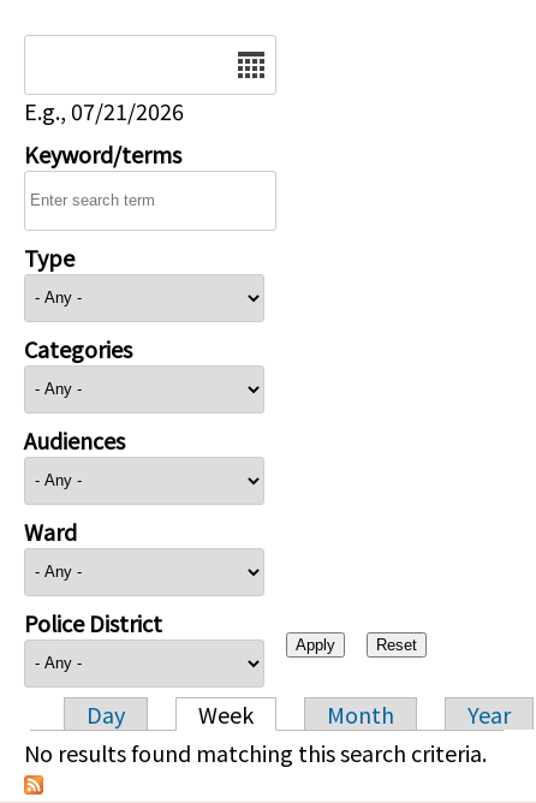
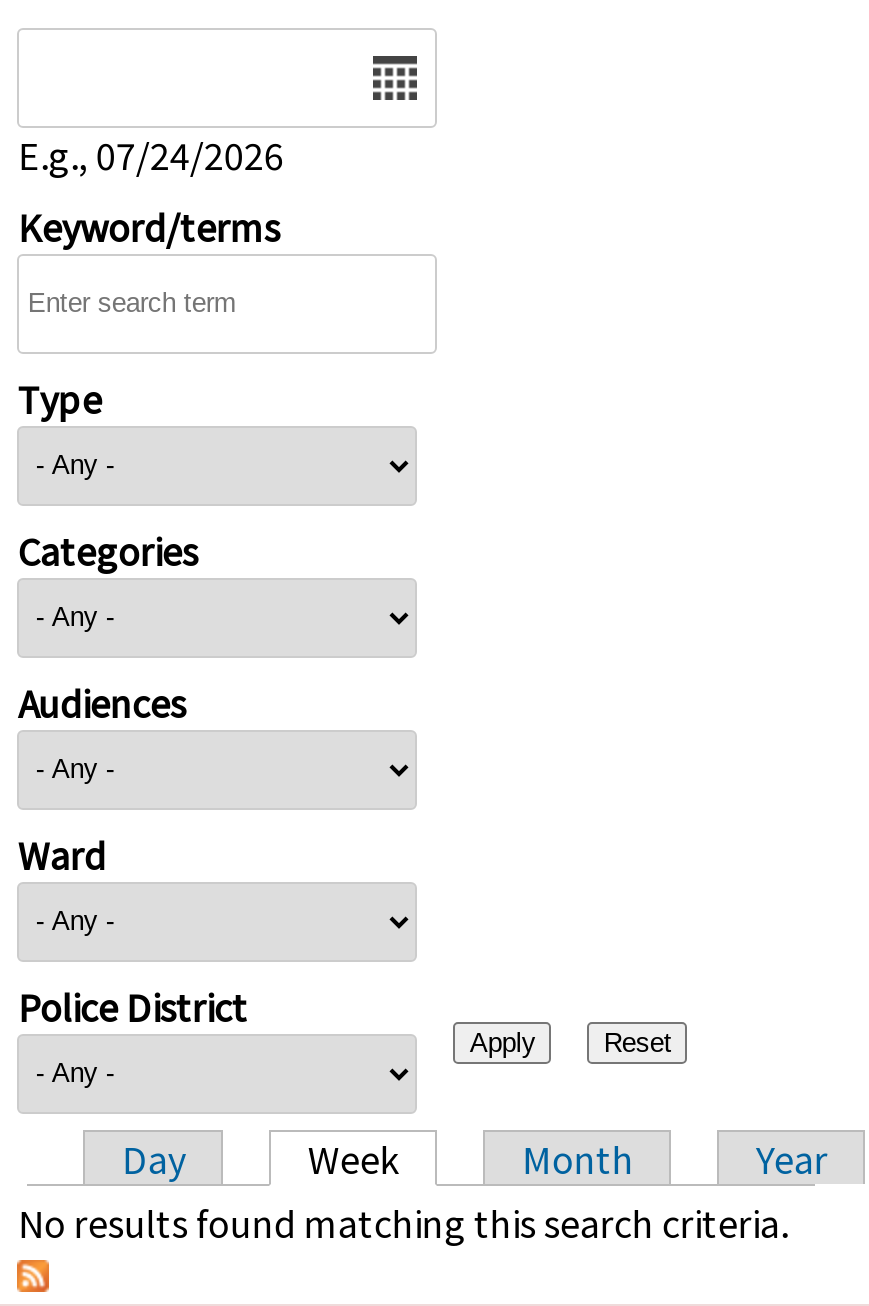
[25,94,184,126] E.g., 07/21/2026 -> [18,127,284,179] E.g., 07/24/2026

